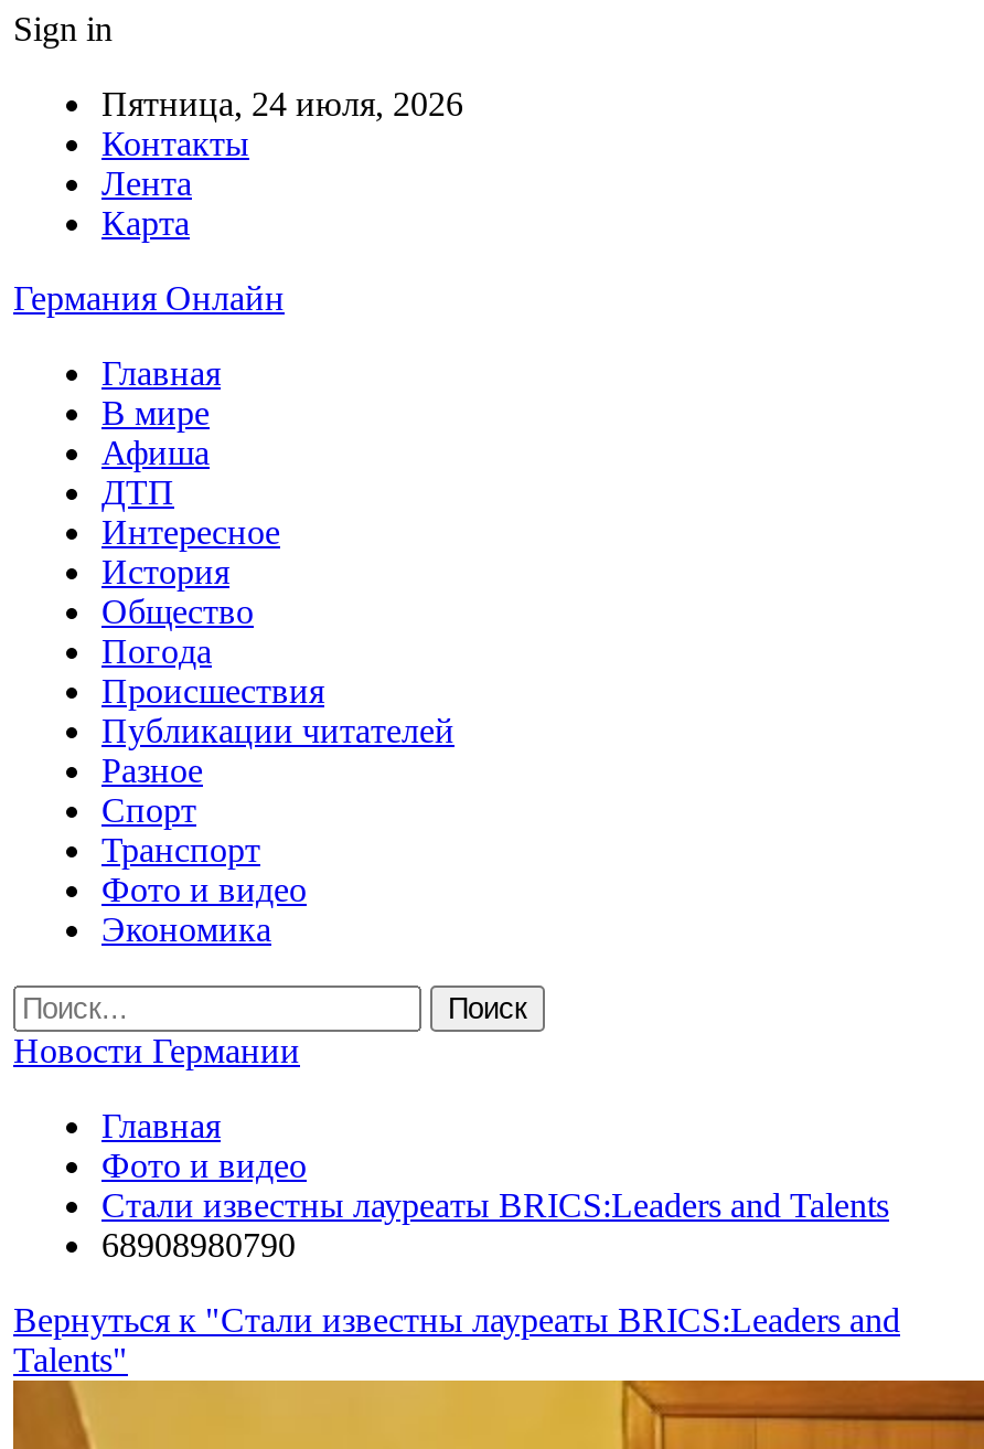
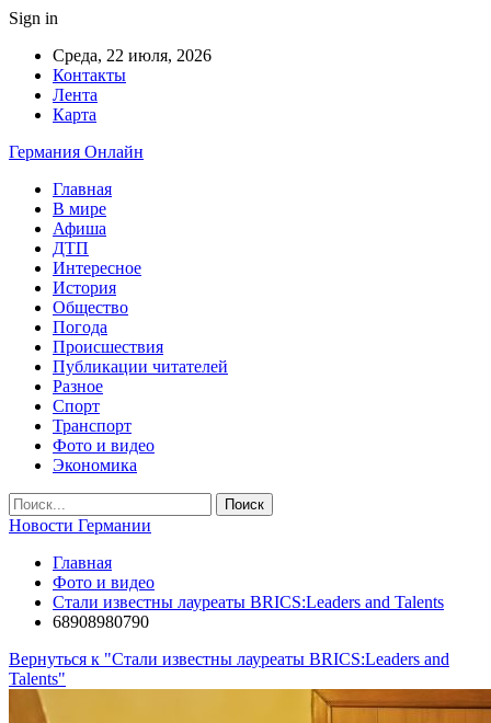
[101,85,463,122] Пятница, 24 июля, 2026 -> [53,46,212,65] Среда, 22 июля, 2026

